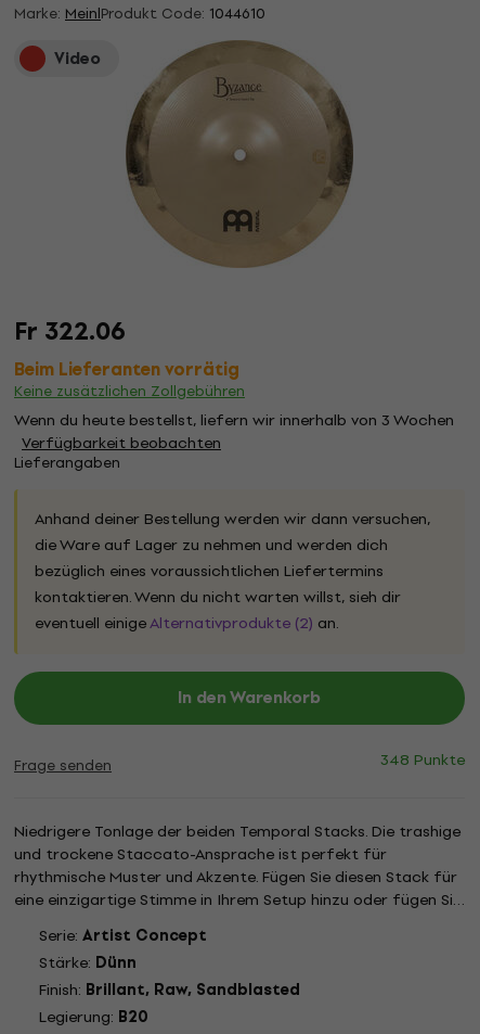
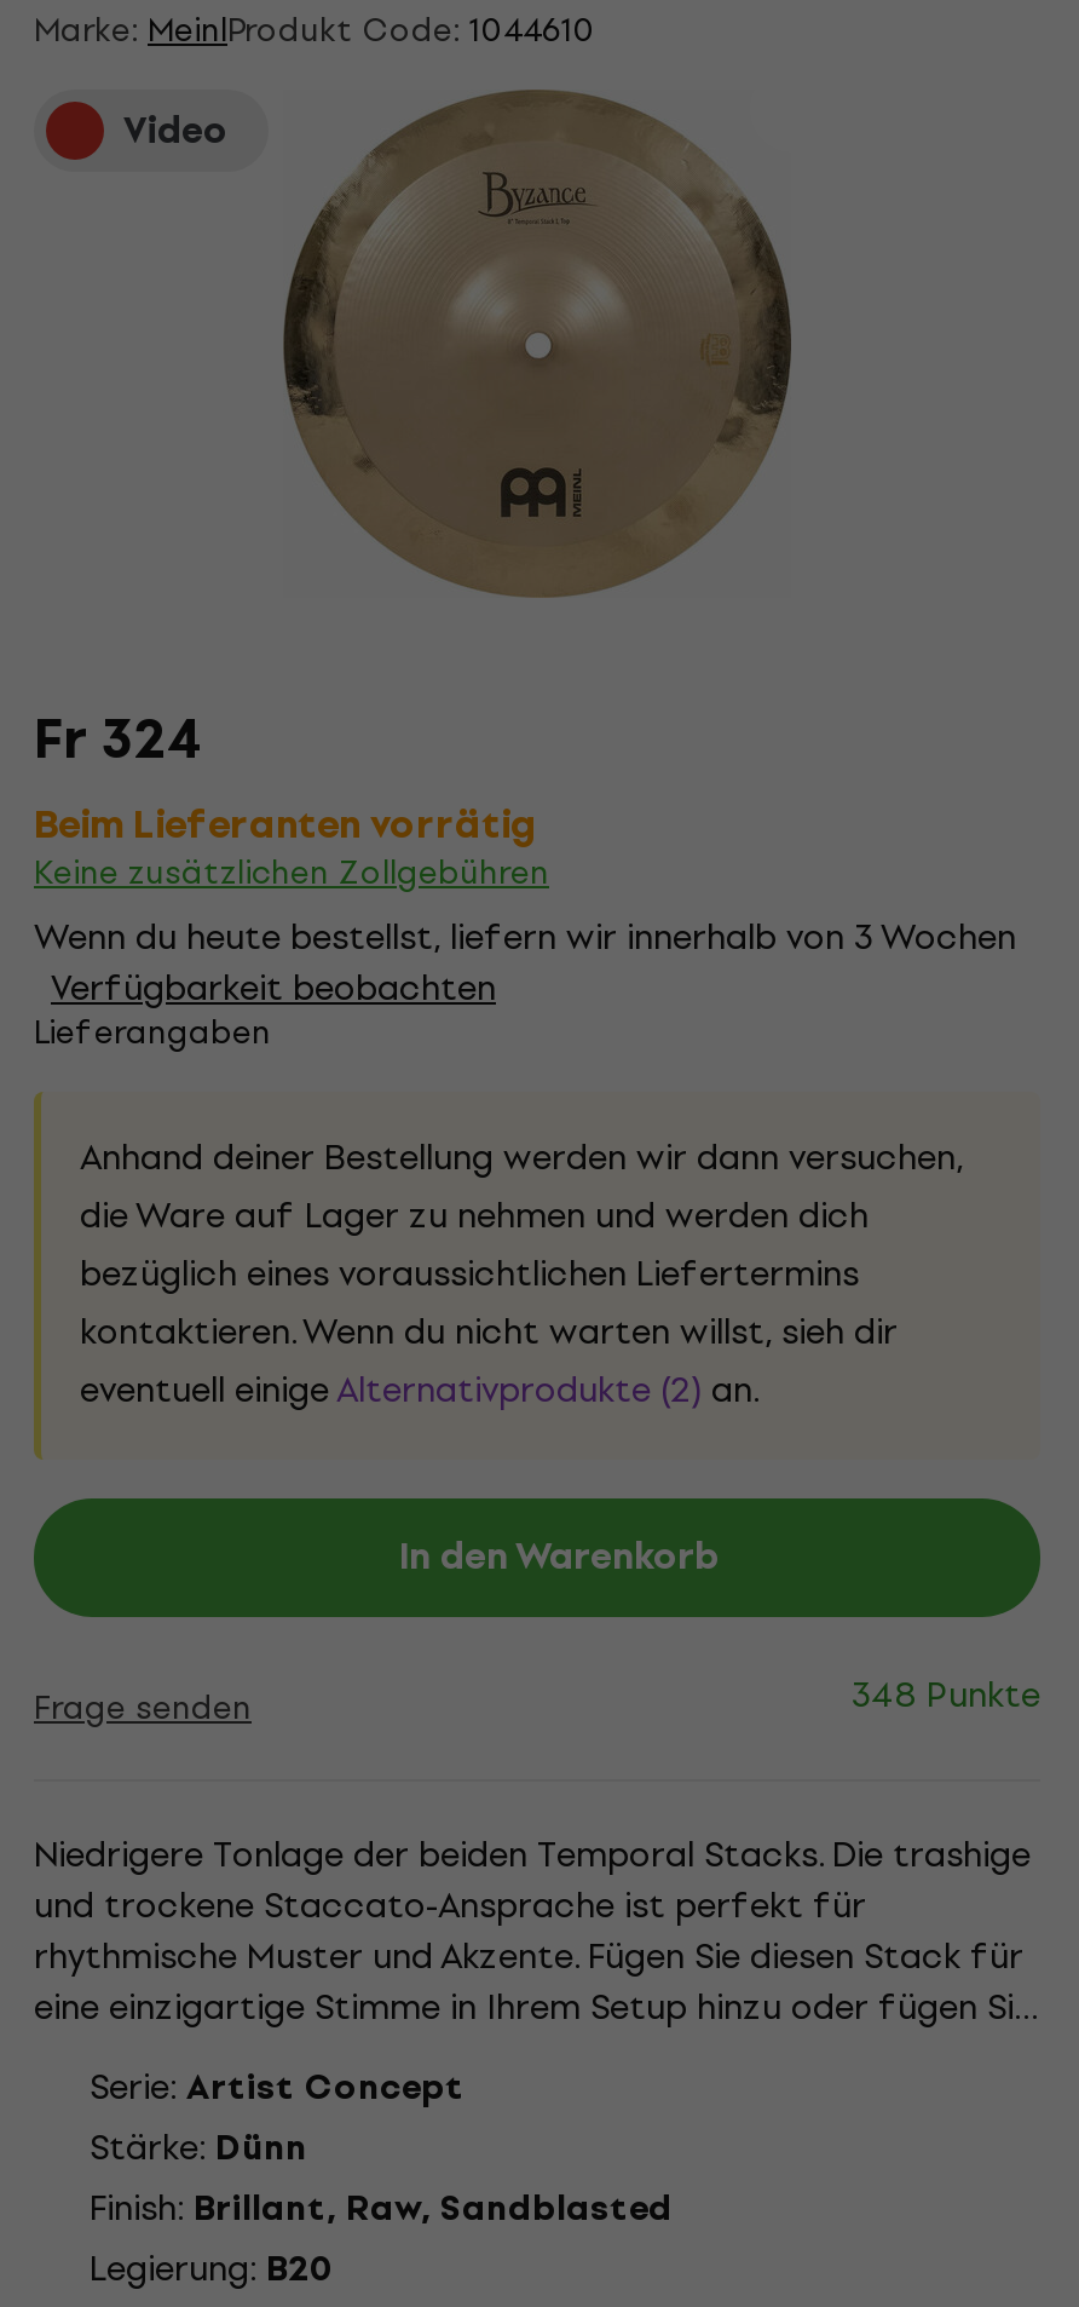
[14,311,126,352] Fr 322.06 -> [34,695,203,784] Fr 324

